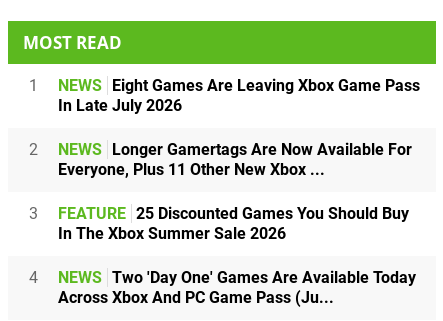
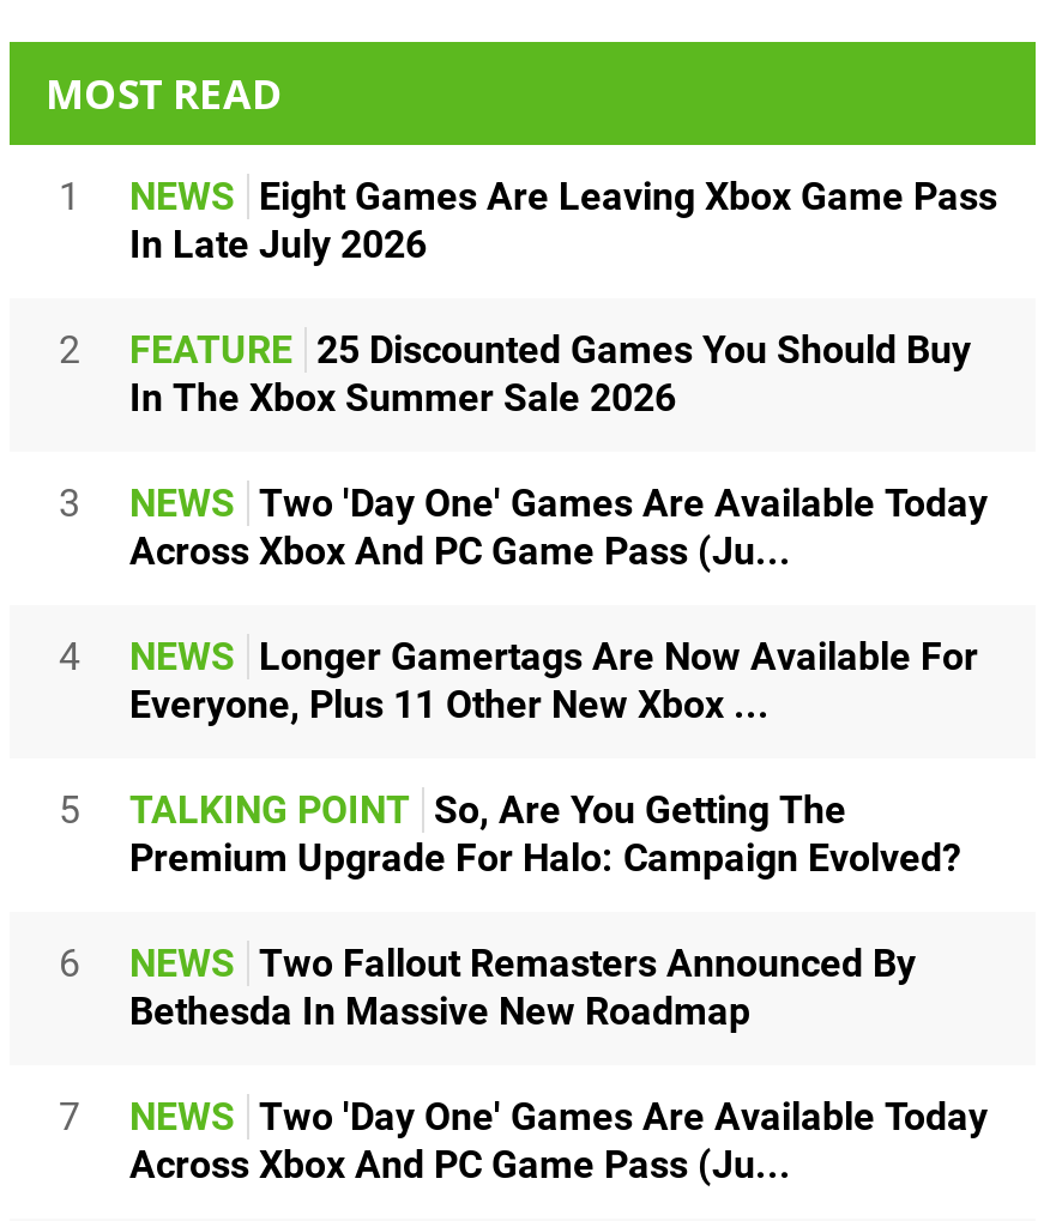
none -> [129,482,988,575] NEWS Two 'Day One' Games Are Available Today | Across Xbox And PC Game Pass (Ju...
none -> [59,788,961,1141] 5 | TALKING POINT So, Are You Getting The | Premium Upgrade For Halo: Campaign Evolved? | 6 | NEWS Two Fallout Remasters Announced By | Bethesda In Massive New Roadmap | 7
moved [28,204,409,287] -> [59,328,971,681]: 3 | FEATURE 25 Discounted Games You Should Buy | In The Xbox Summer Sale 2026 | 4

